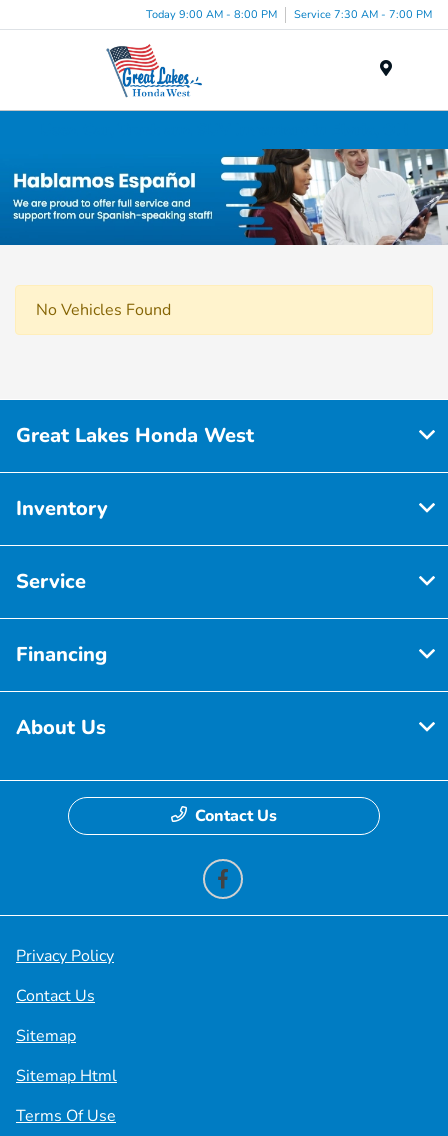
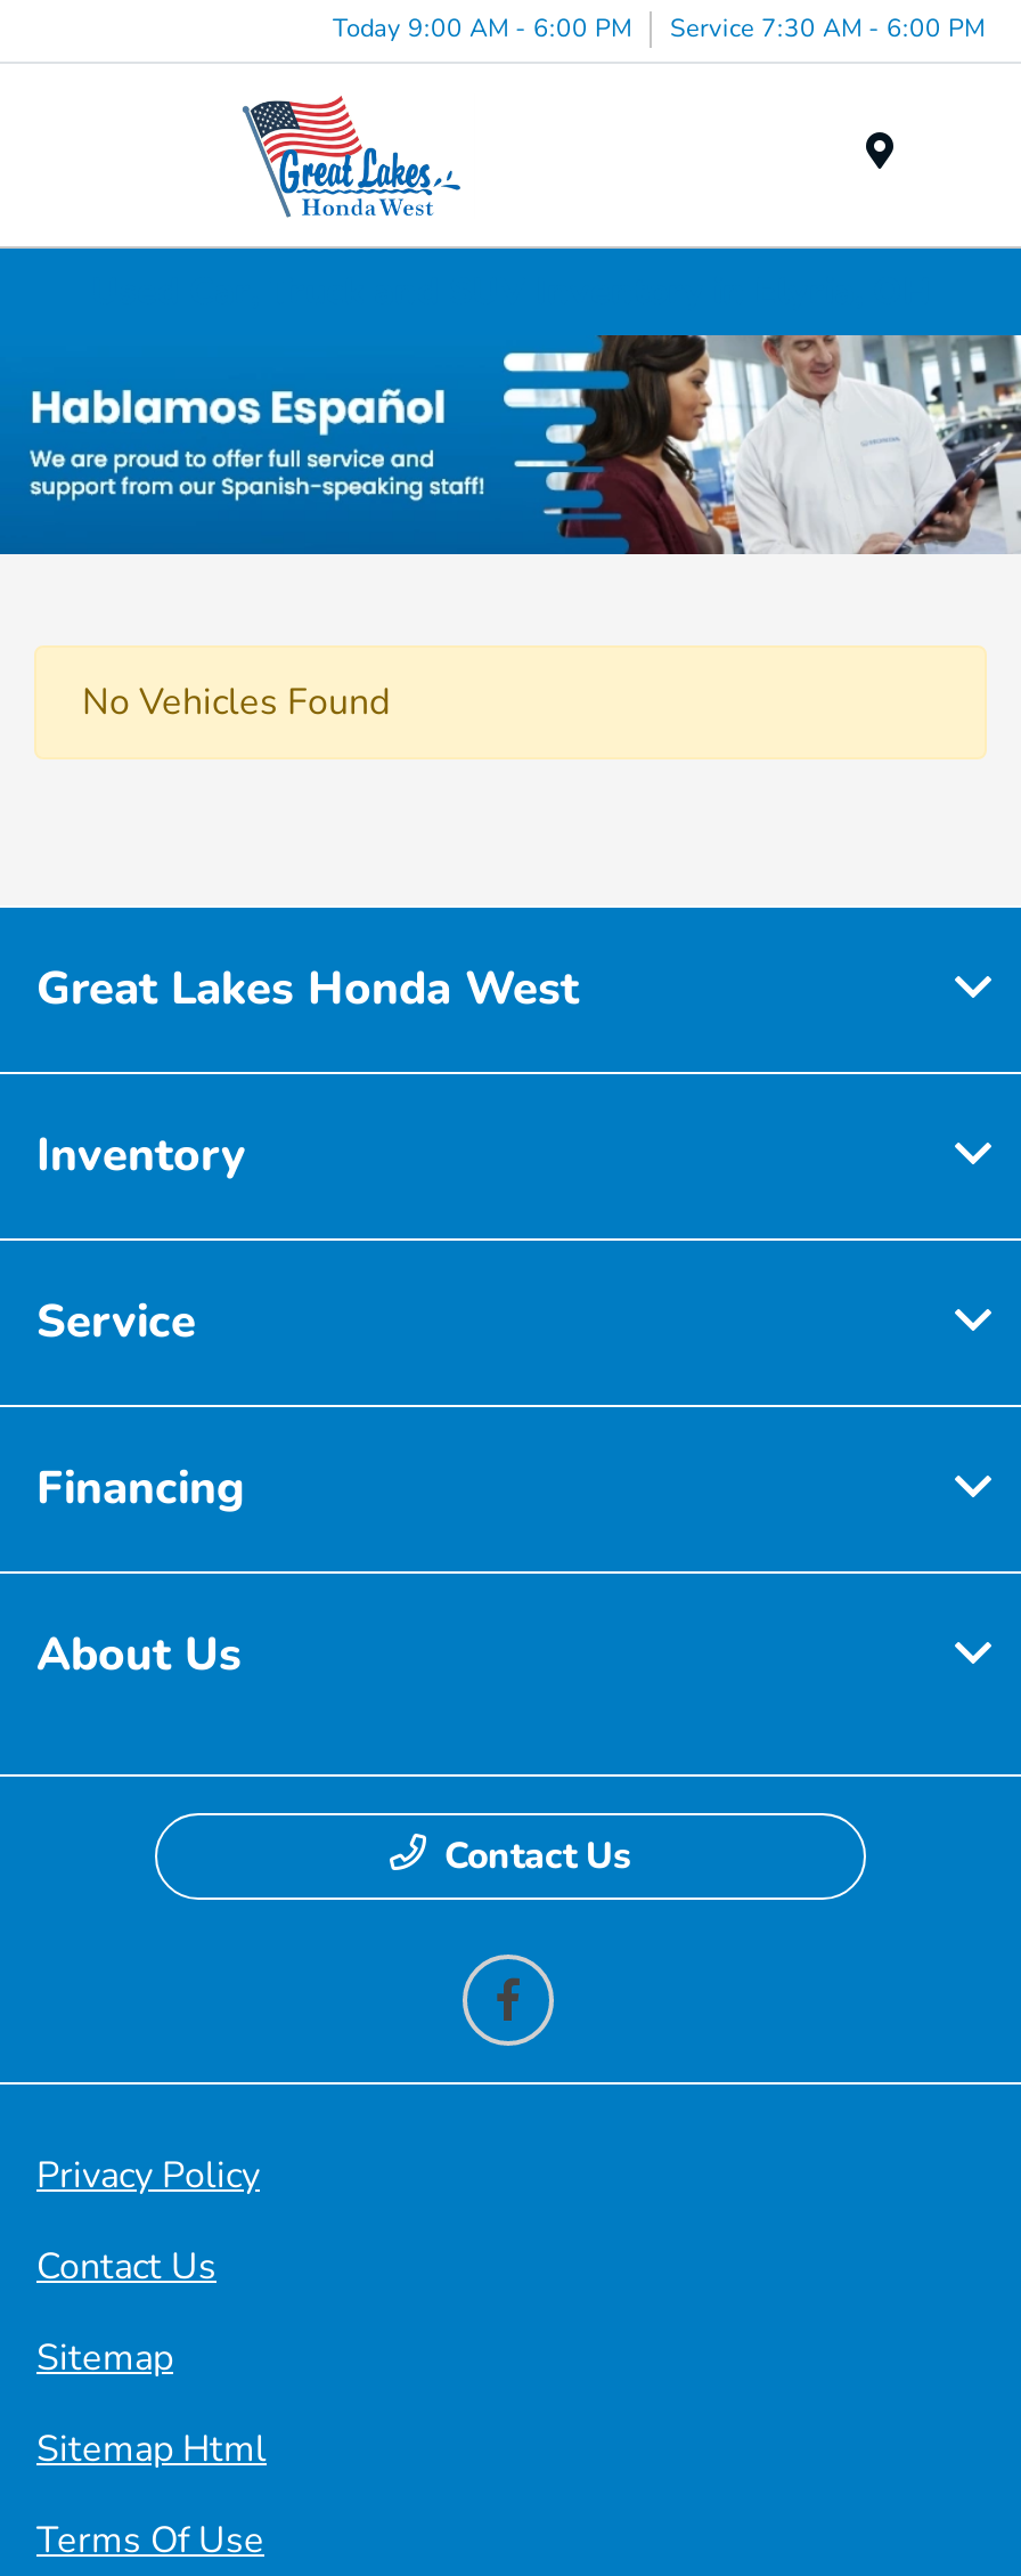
[146,6,277,21] Today 9:00 AM - 8:00 PM -> [333,10,631,44] Today 9:00 AM - 6:00 PM
[294,6,432,21] Service 7:30 AM - 7:00 PM -> [670,10,985,44] Service 7:30 AM - 6:00 PM

